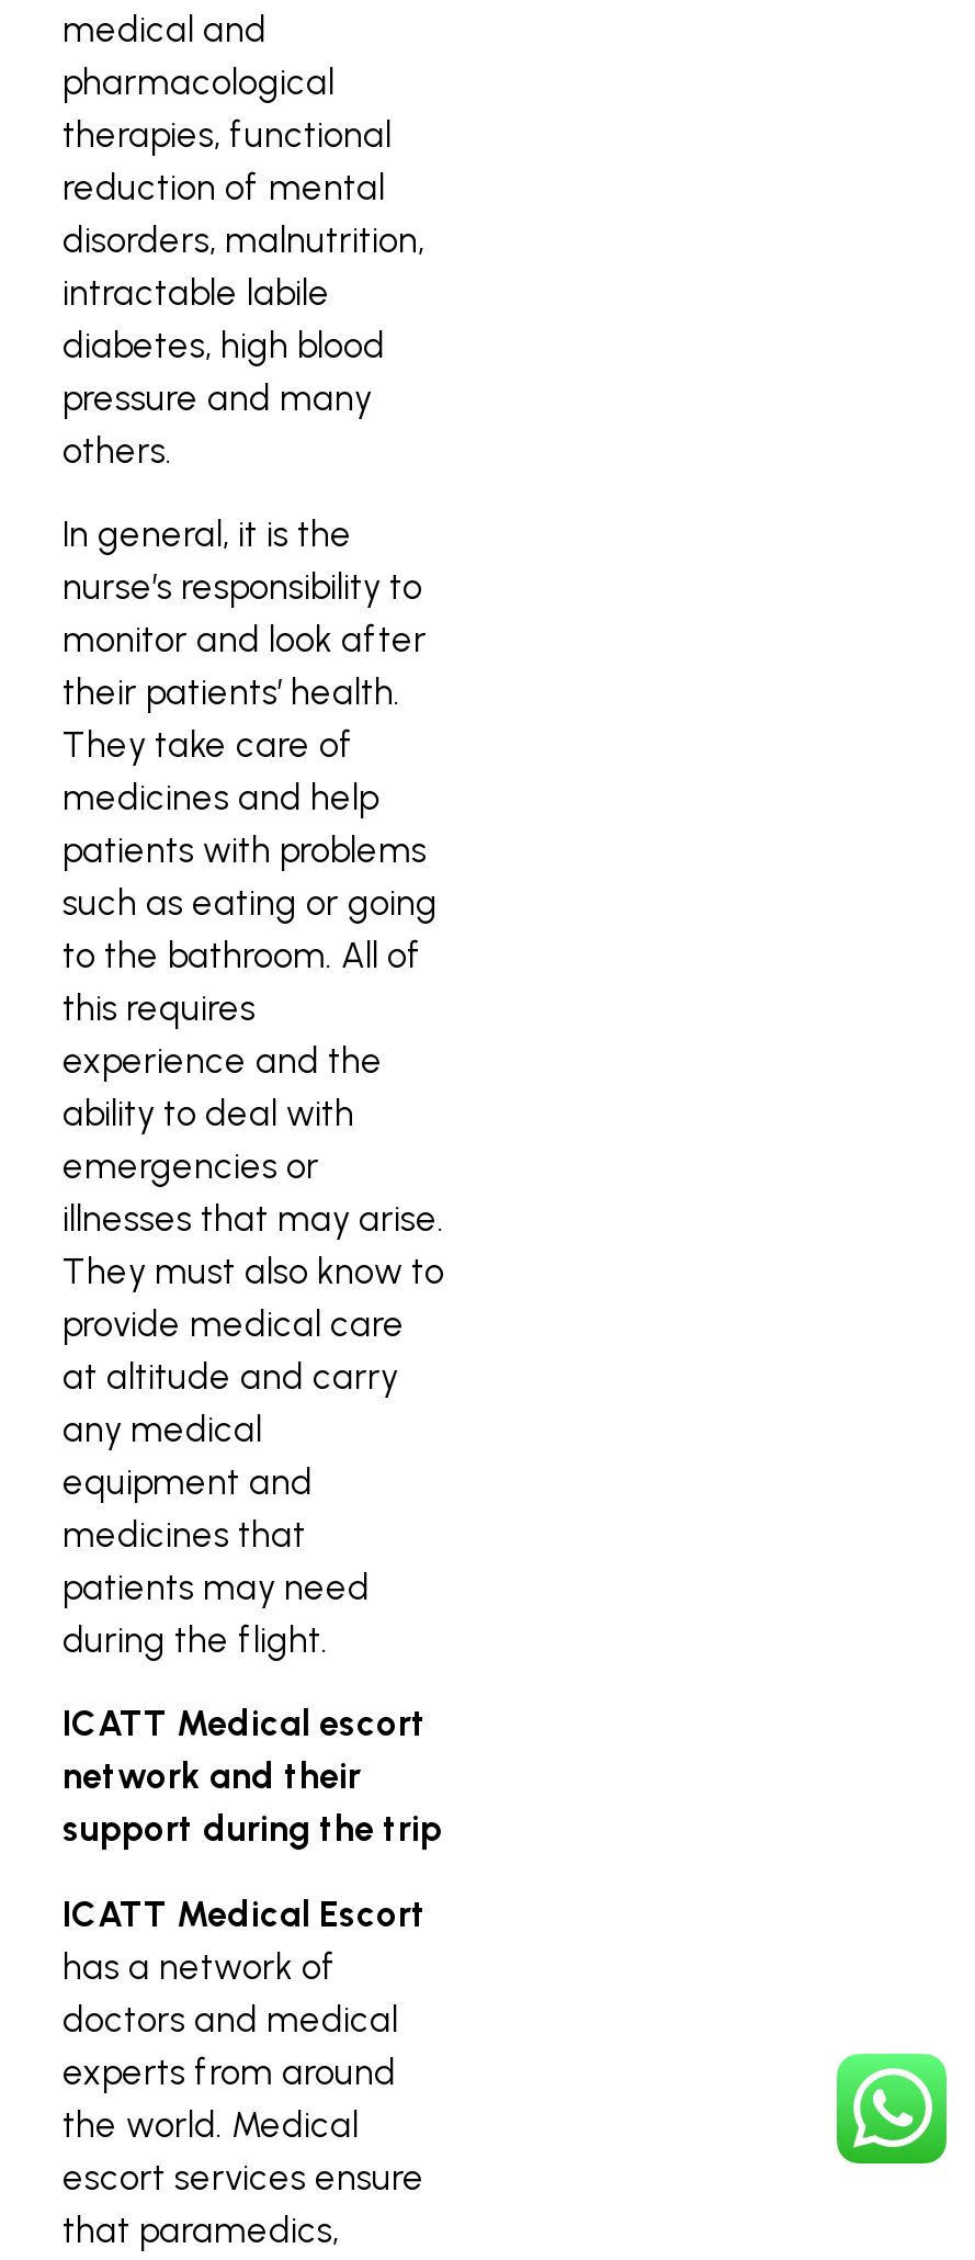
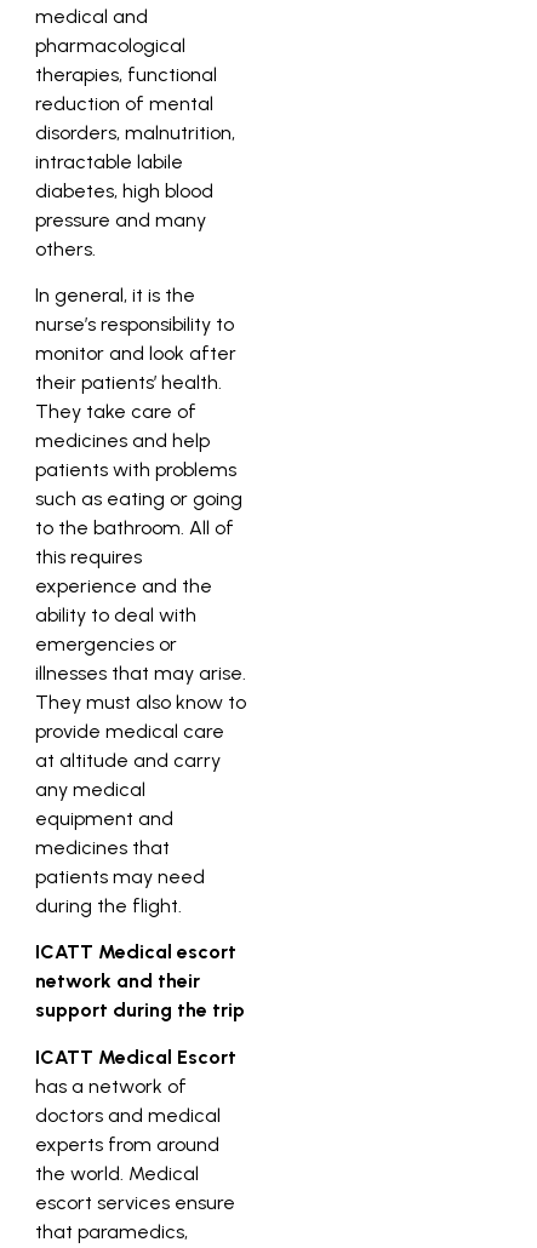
[835,2052,949,2166] [image] -> none

